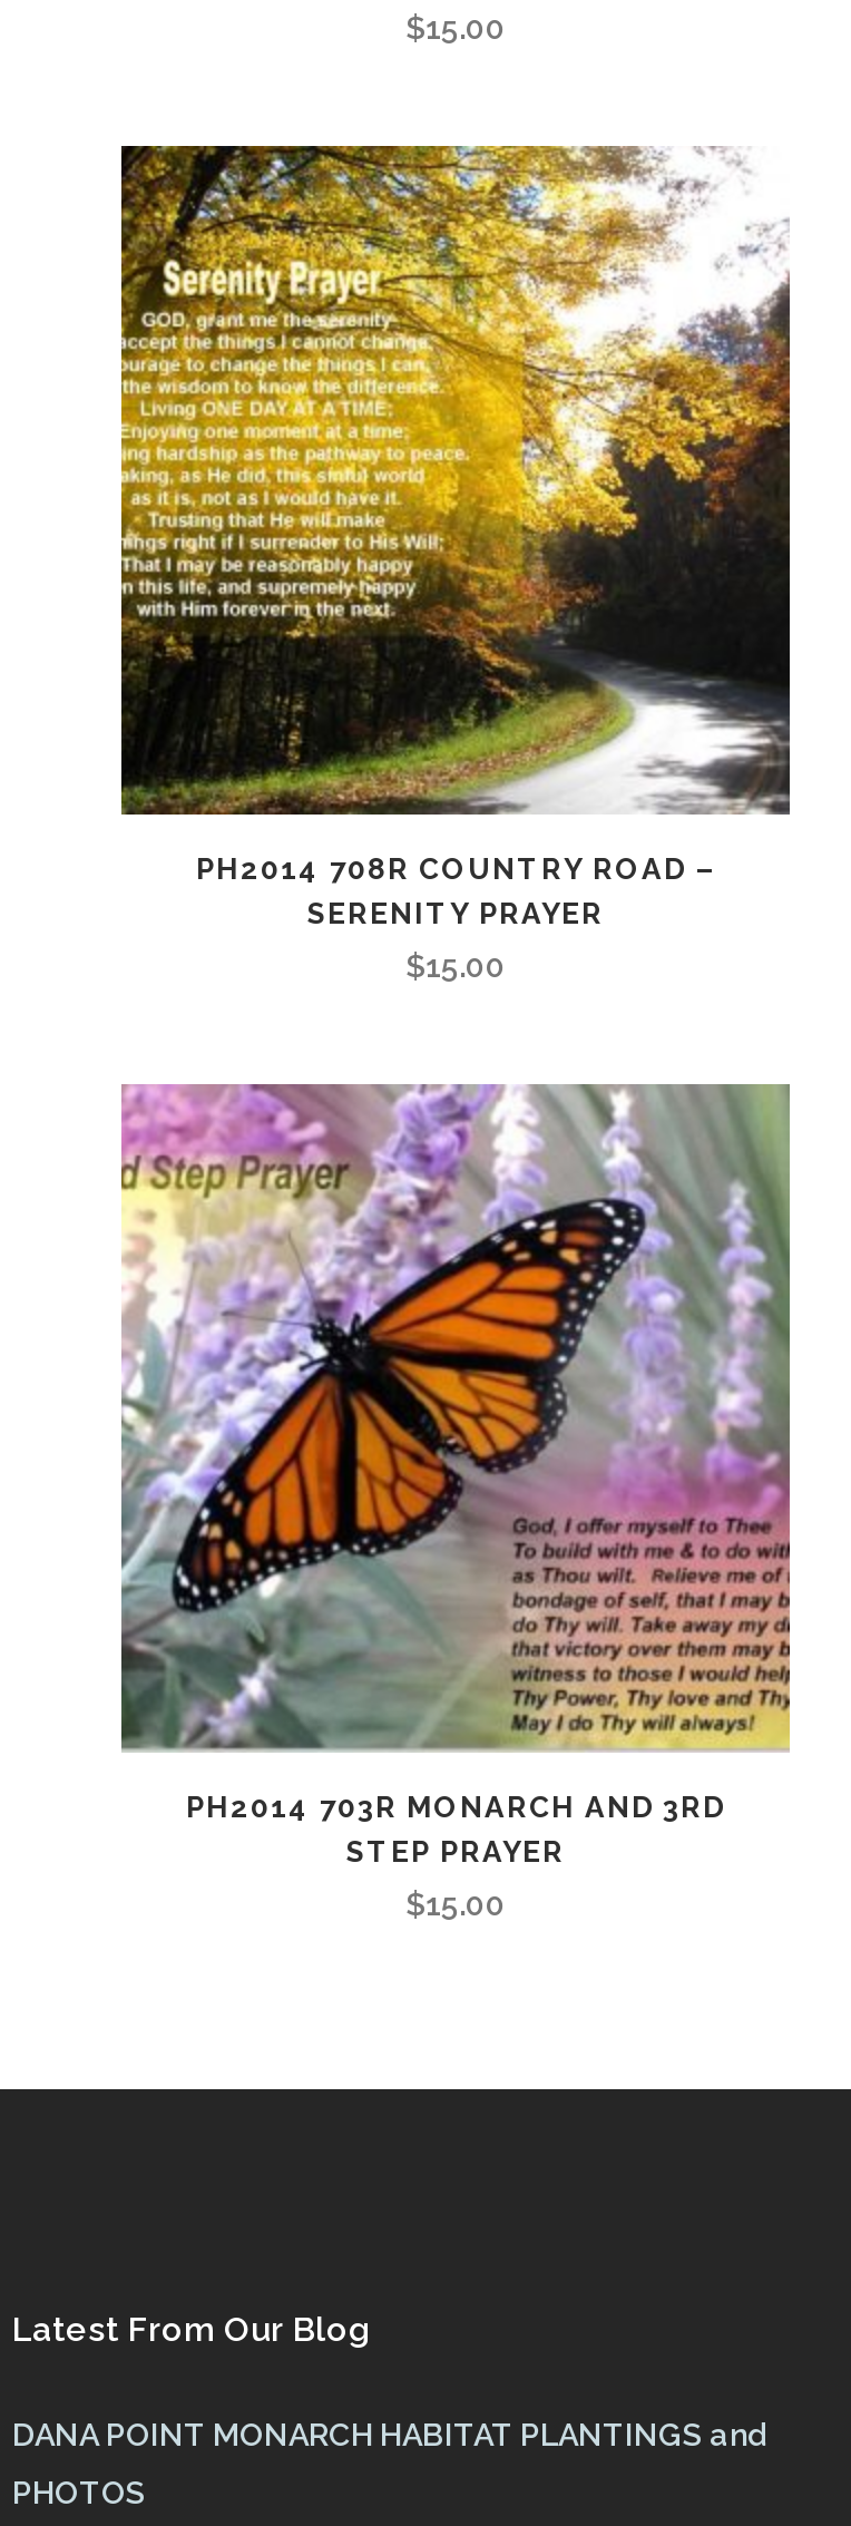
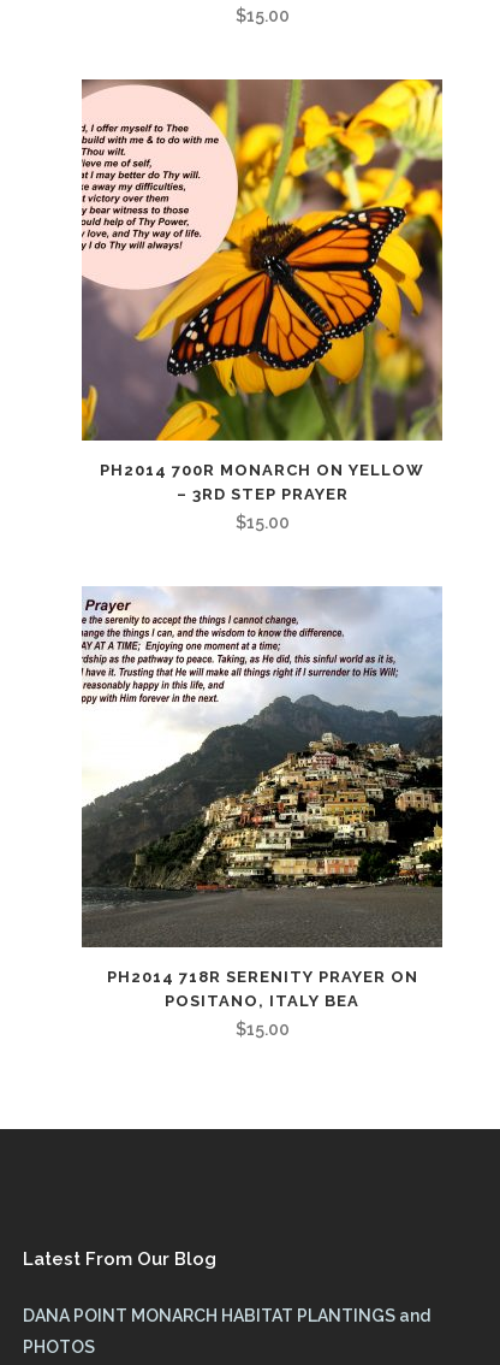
[119,144,792,930] [image] | PH2014 708R COUNTRY ROAD – | SERENITY PRAYER -> [81,78,444,503] [image] | PH2014 700R MONARCH ON YELLOW | – 3RD STEP PRAYER
[119,1082,792,1868] [image] | PH2014 703R MONARCH AND 3RD | STEP PRAYER -> [81,586,444,1010] [image] | PH2014 718R SERENITY PRAYER ON | POSITANO, ITALY BEA

